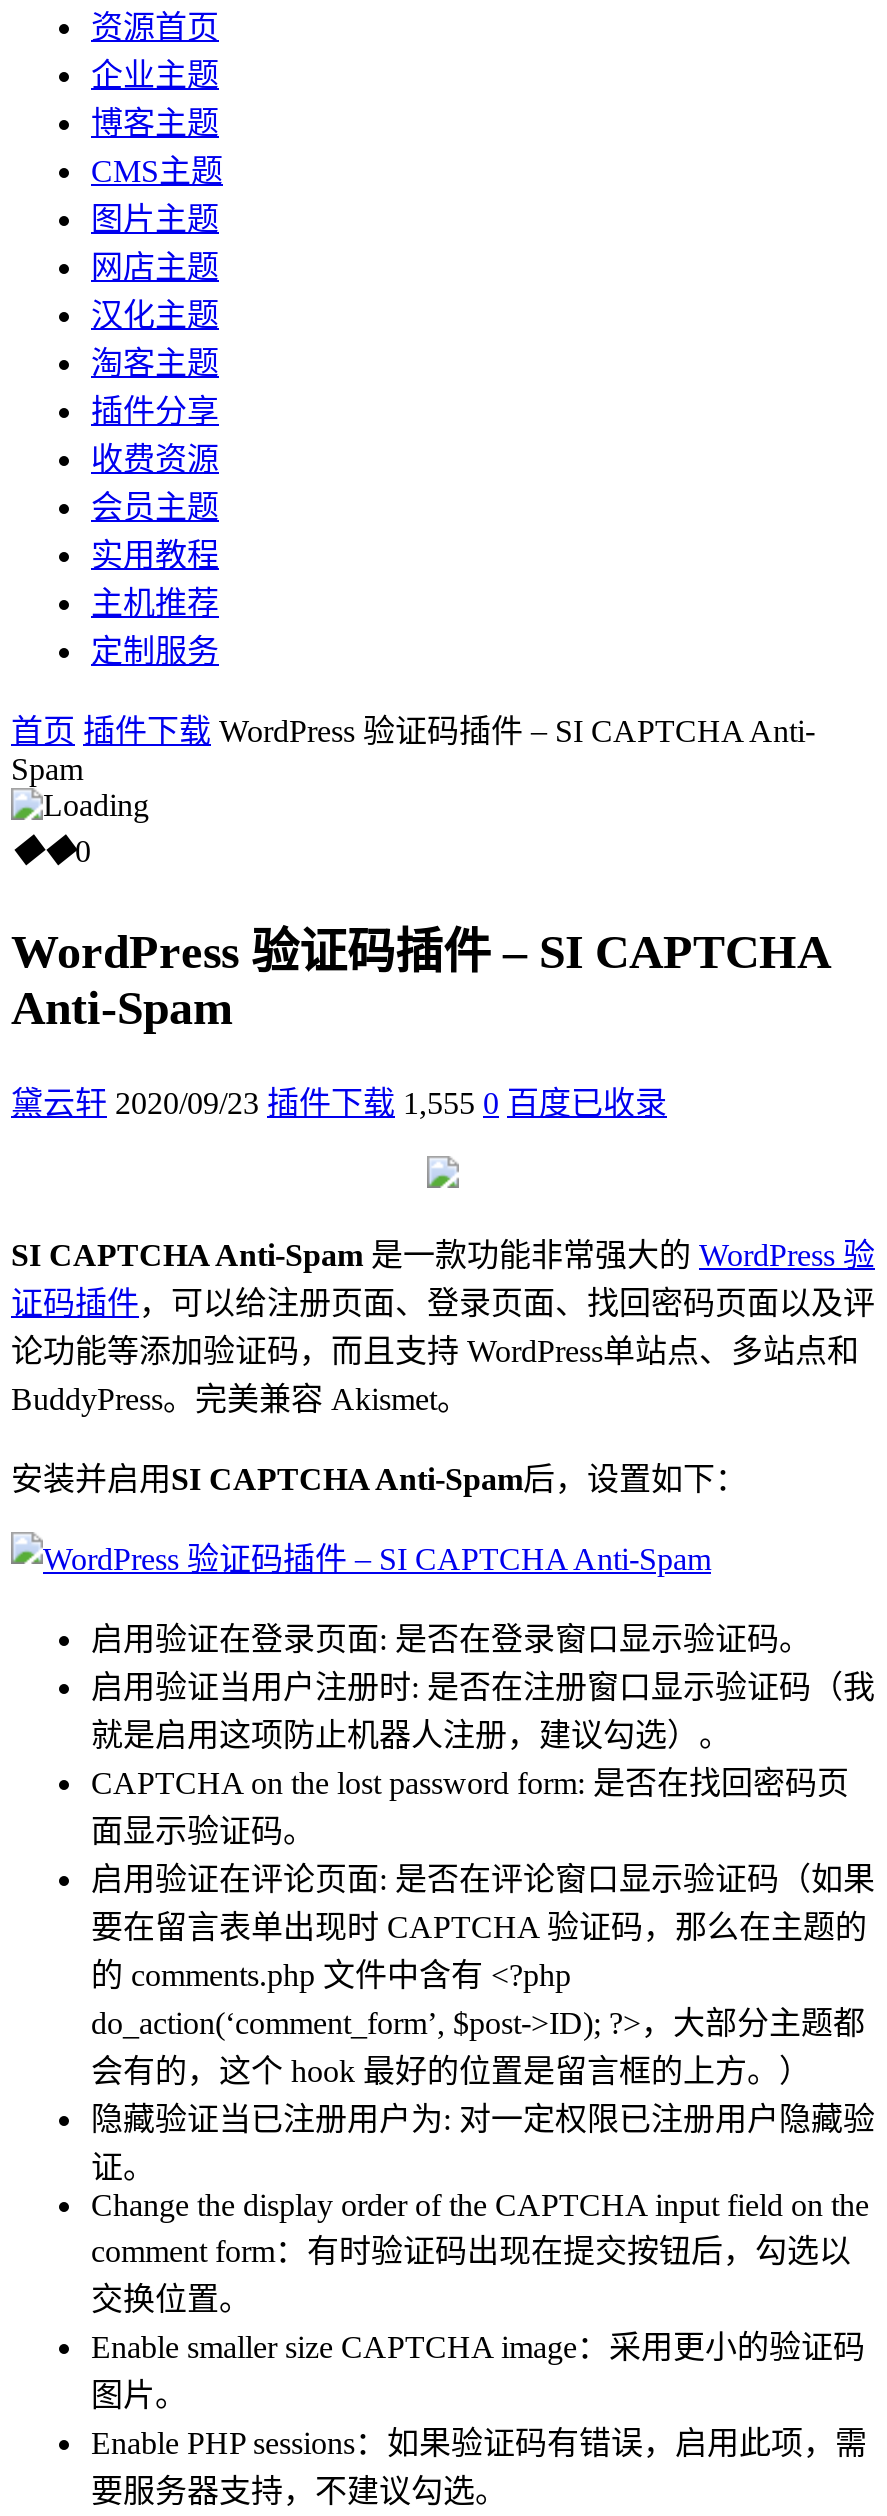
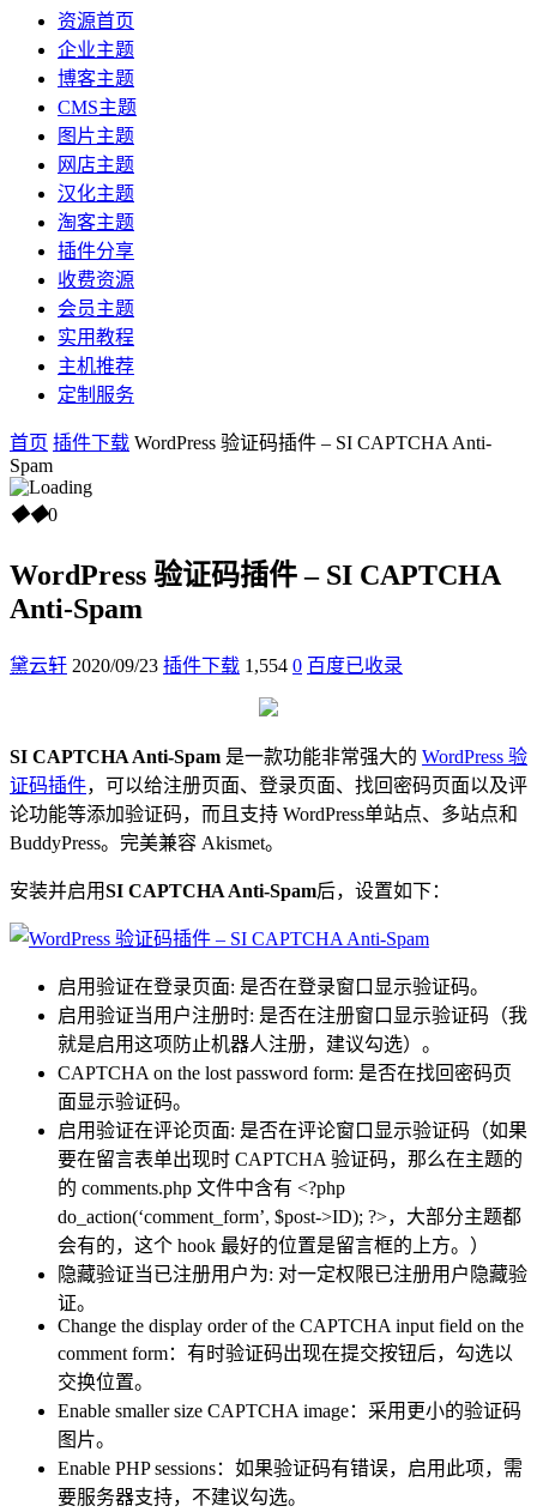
[11,1086,667,1120] 黛云轩 2020/09/23 插件下载 1,555 0 百度已收录 -> [10,655,403,675] 黛云轩 2020/09/23 插件下载 1,554 0 百度已收录

